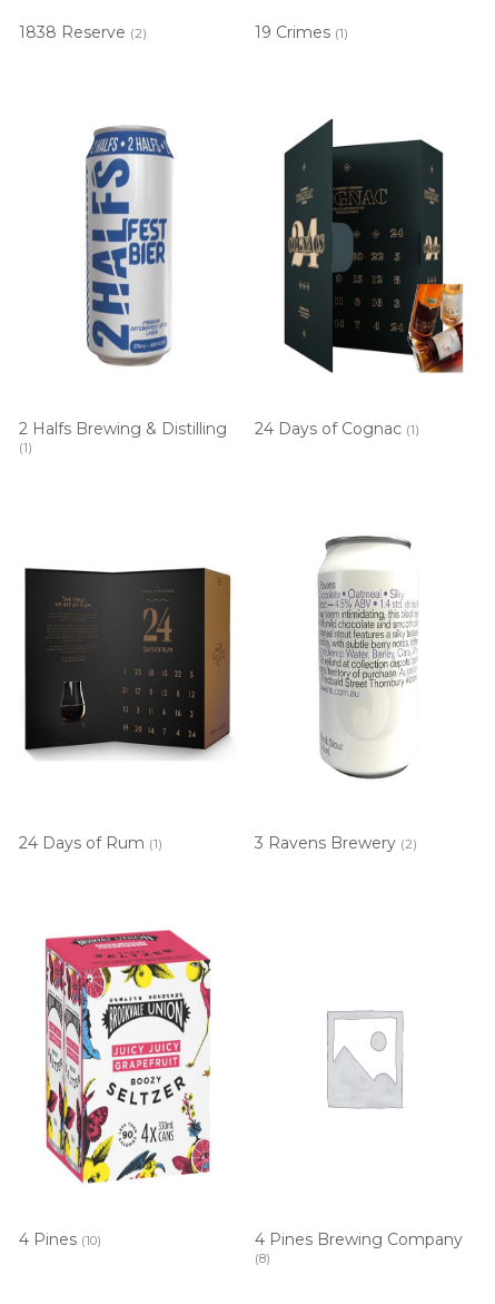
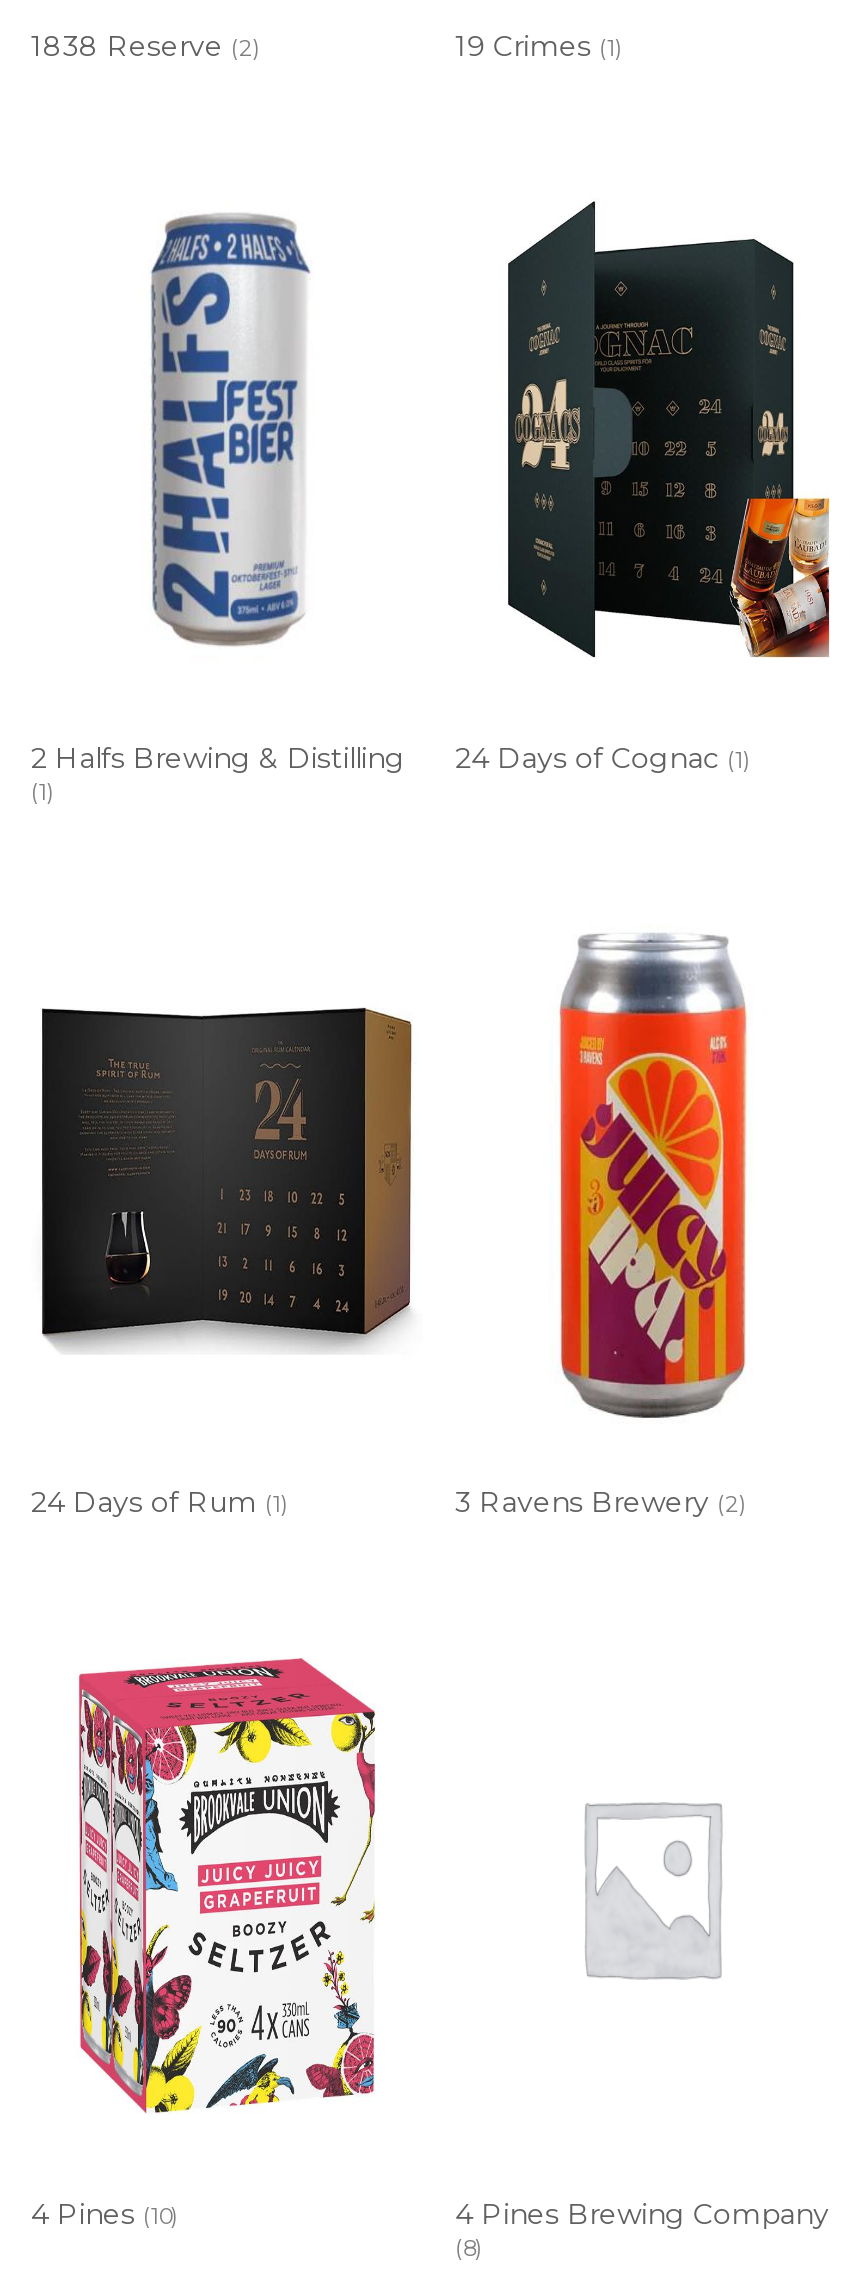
[314,527,418,796] [image] -> [559,932,749,1420] [image]

